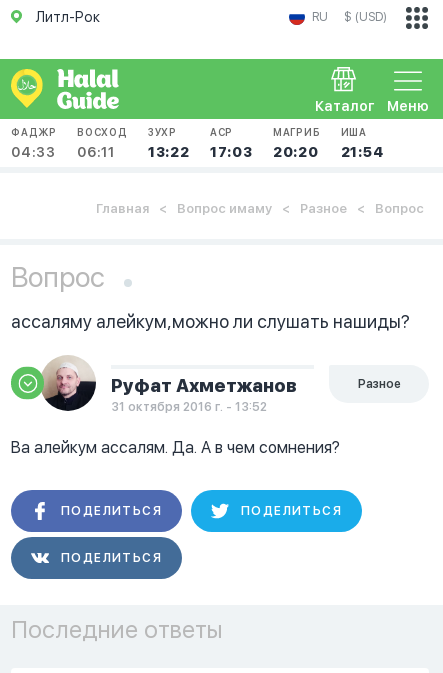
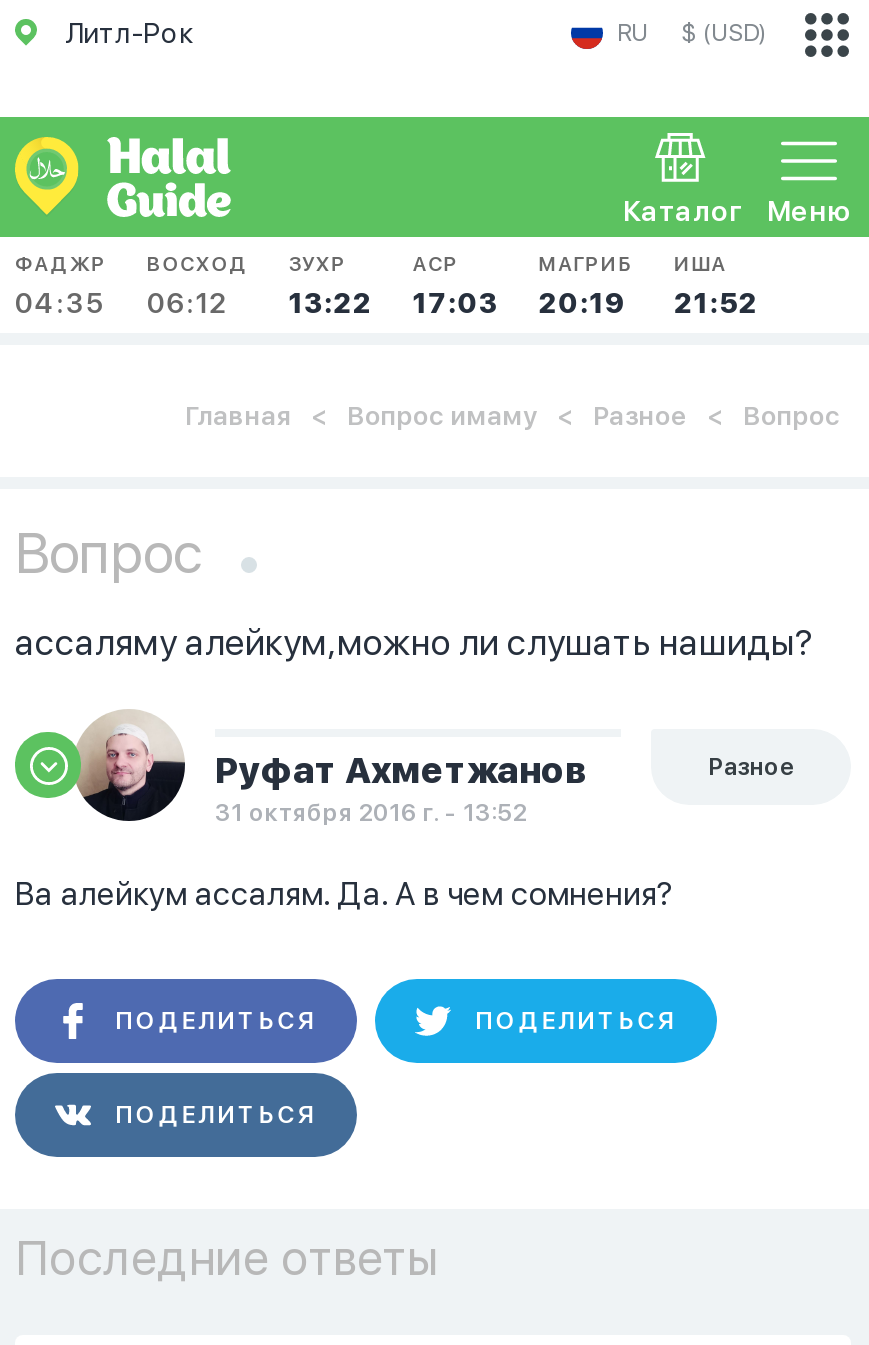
[11,144,56,160] 04:33 -> [15,287,103,319] 04:35
[77,144,115,160] 06:11 -> [147,287,229,319] 06:12
[273,144,319,160] 20:20 -> [539,287,627,319] 20:19
[341,144,384,160] 21:54 -> [674,287,758,319] 21:52

